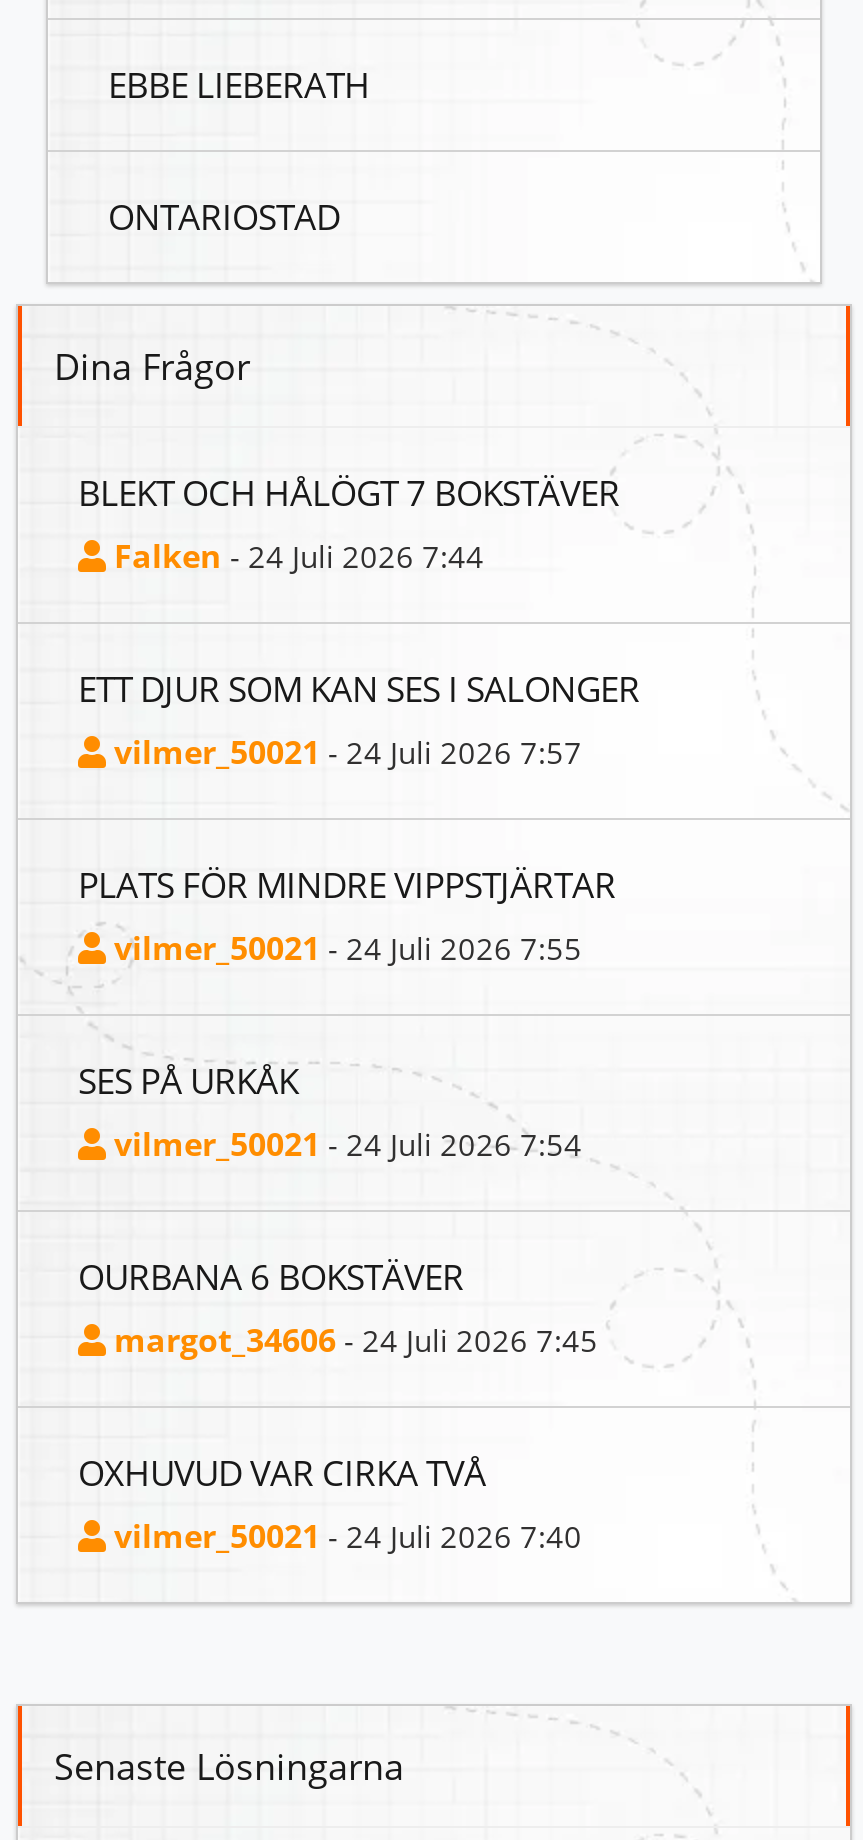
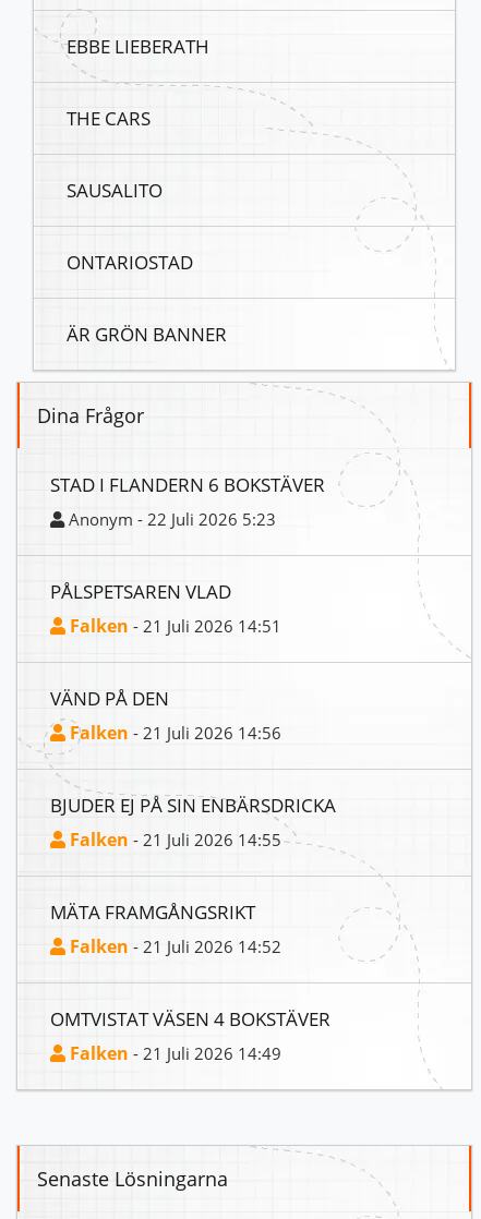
none -> [67,105,163,203] THE CARS | SAUSALITO
none -> [67,321,227,347] ÄR GRÖN BANNER
[78,469,620,579] BLEKT OCH HÅLÖGT 7 BOKSTÄVER | Falken - 24 Juli 2026 7:44 -> [50,471,325,530] STAD I FLANDERN 6 BOKSTÄVER | Anonym - 22 Juli 2026 5:23
[78,665,640,775] ETT DJUR SOM KAN SES I SALONGER | vilmer_50021 - 24 Juli 2026 7:57 -> [50,578,281,638] PÅLSPETSAREN VLAD | Falken - 21 Juli 2026 14:51
[78,861,616,971] PLATS FÖR MINDRE VIPPSTJÄRTAR | vilmer_50021 - 24 Juli 2026 7:55 -> [50,685,281,745] VÄND PÅ DEN | Falken - 21 Juli 2026 14:56
[78,1057,582,1167] SES PÅ URKÅK | vilmer_50021 - 24 Juli 2026 7:54 -> [50,792,336,852] BJUDER EJ PÅ SIN ENBÄRSDRICKA | Falken - 21 Juli 2026 14:55
[78,1253,598,1363] OURBANA 6 BOKSTÄVER | margot_34606 - 24 Juli 2026 7:45 -> [50,899,281,959] MÄTA FRAMGÅNGSRIKT | Falken - 21 Juli 2026 14:52
[78,1449,582,1559] OXHUVUD VAR CIRKA TVÅ | vilmer_50021 - 24 Juli 2026 7:40 -> [50,1006,330,1066] OMTVISTAT VÄSEN 4 BOKSTÄVER | Falken - 21 Juli 2026 14:49

